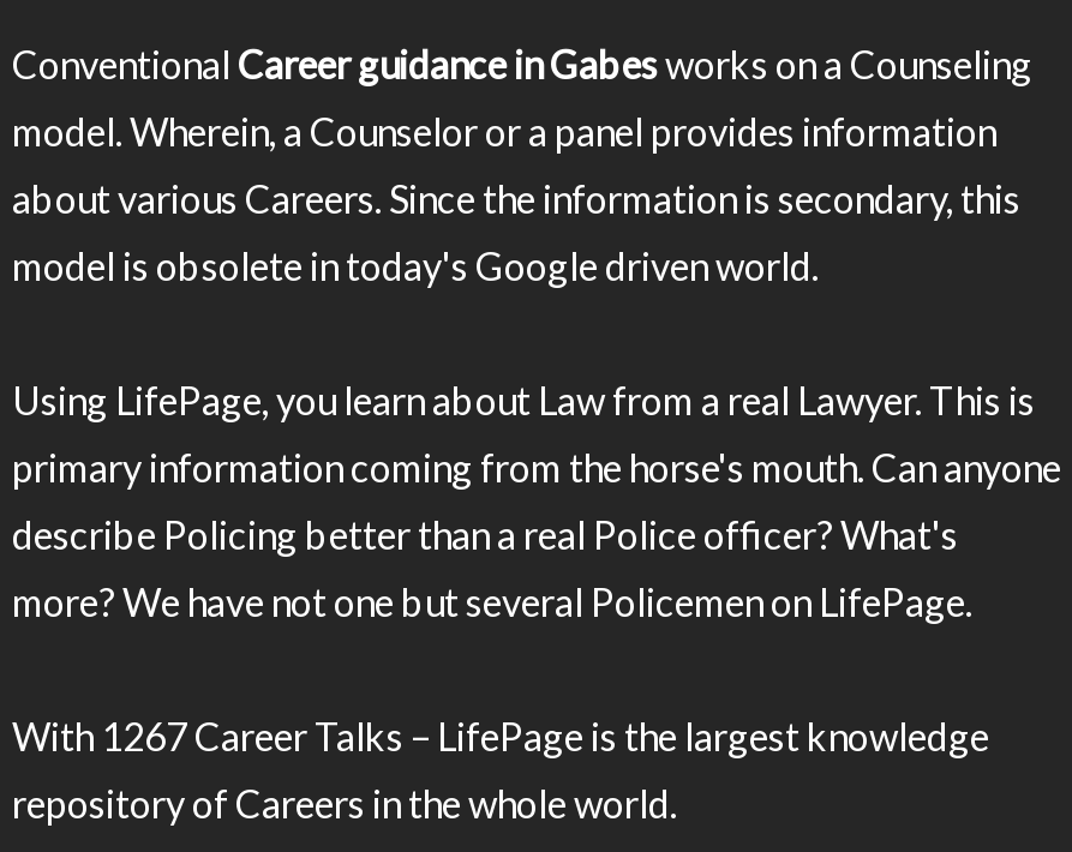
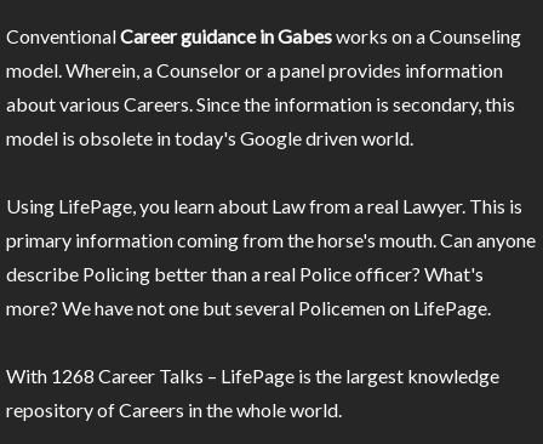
[12,714,989,759] With 1267 Career Talks – LifePage is the largest knowledge -> [6,364,499,387] With 1268 Career Talks – LifePage is the largest knowledge

